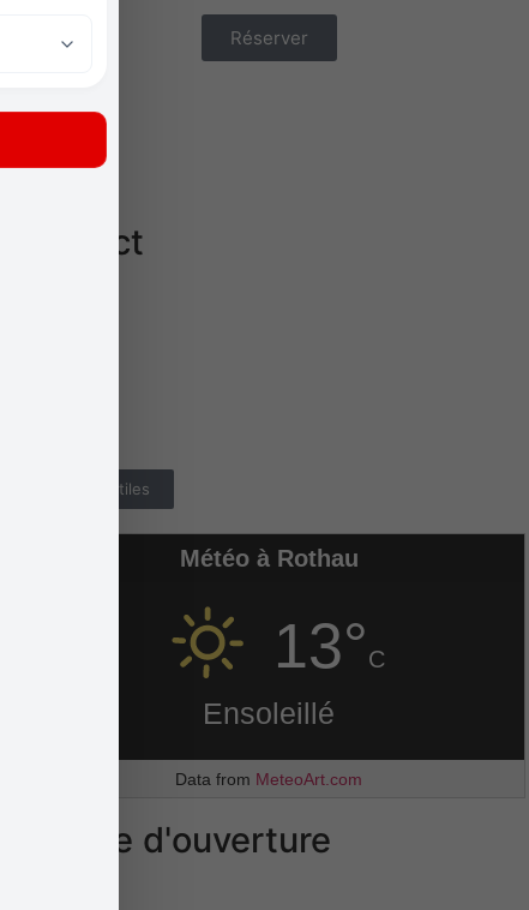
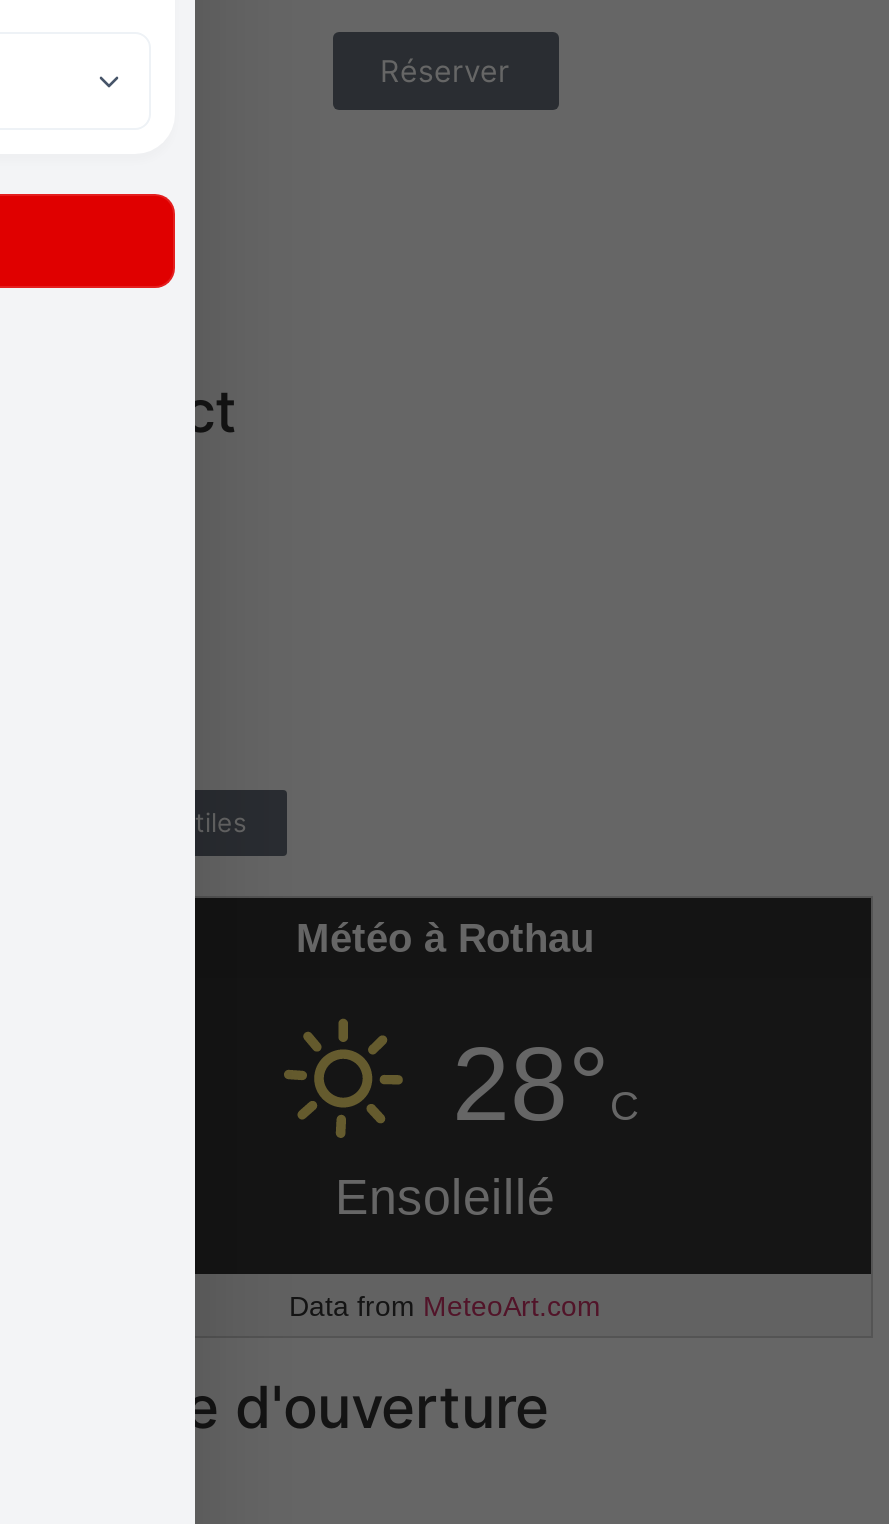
[273,611,384,680] 13°C -> [452,1025,638,1141] 28°C

